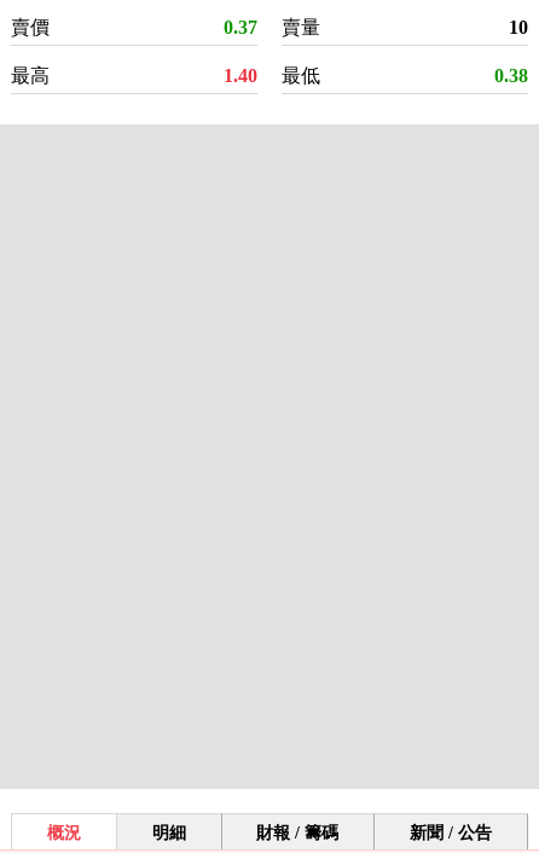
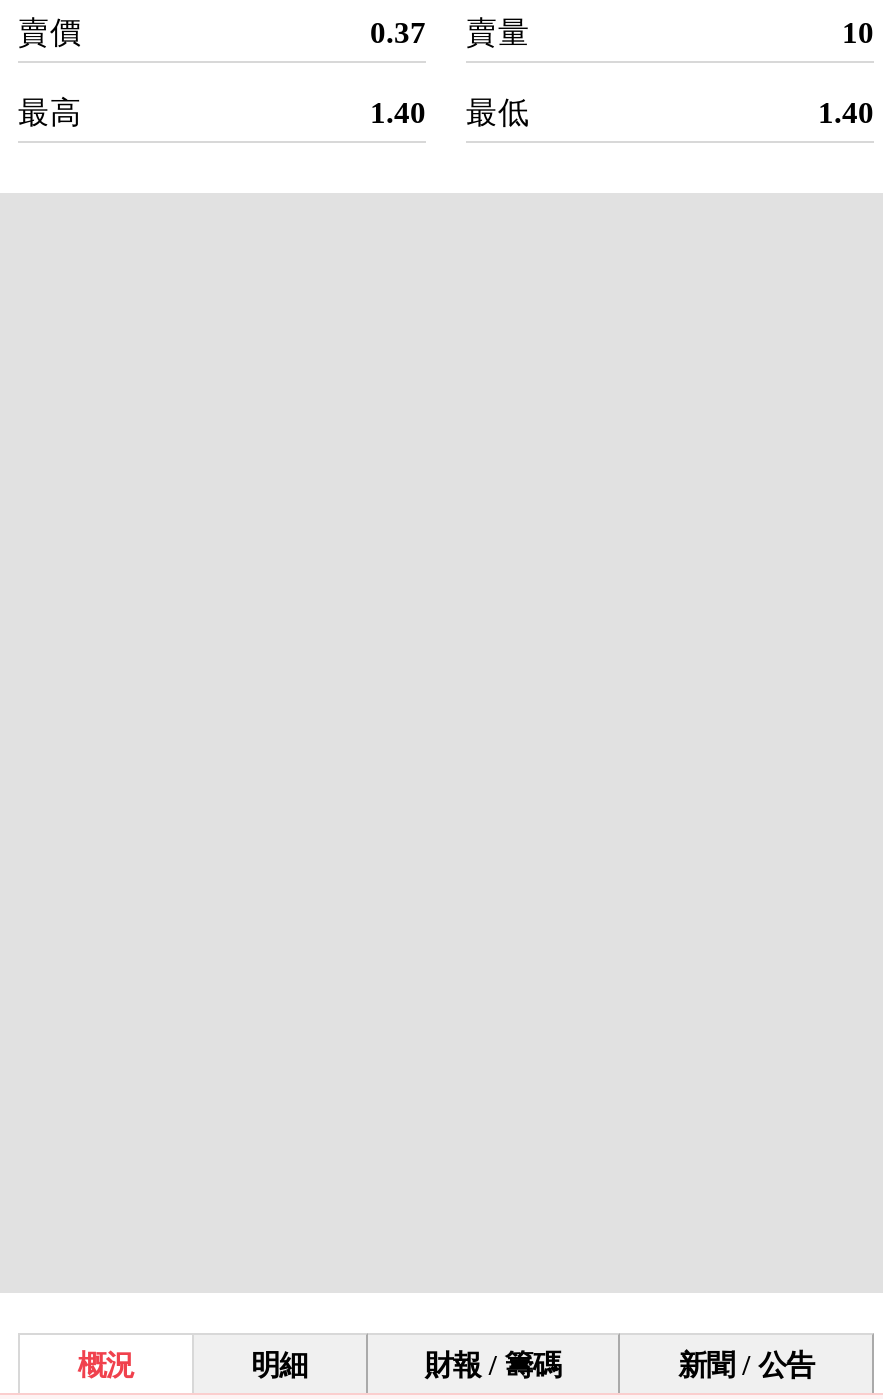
[494,65,528,86] 0.38 -> [818,95,874,129] 1.40

